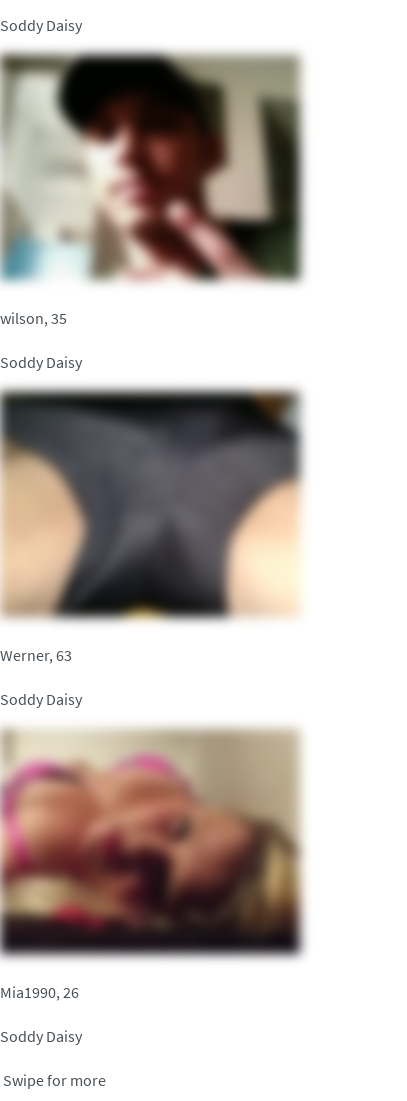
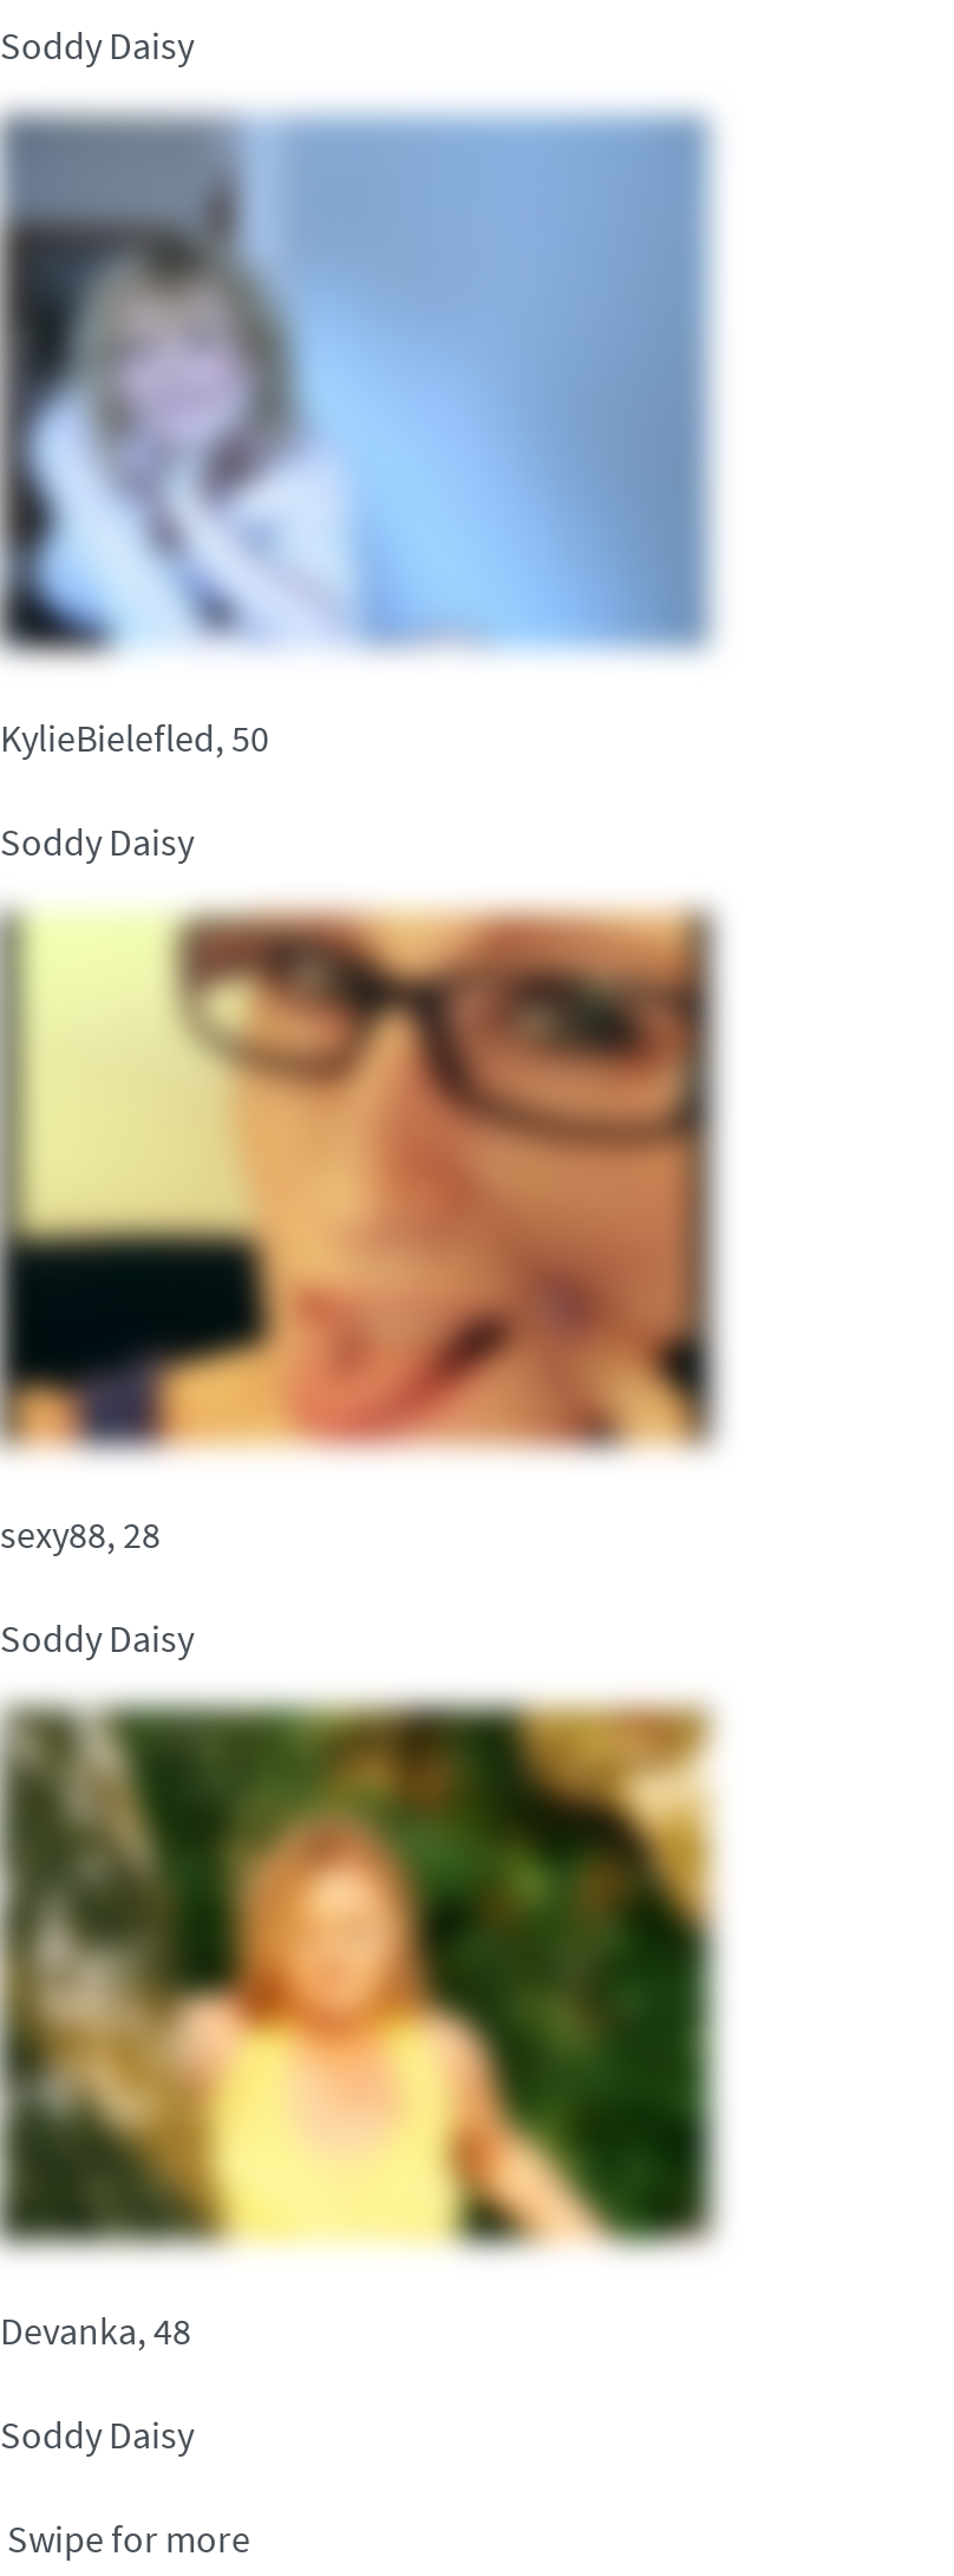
[0,49,305,328] [image] | wilson, 35 -> [0,104,718,761] [image] | KylieBielefled, 50
[0,385,306,665] [image] | Werner, 63 -> [0,898,725,1557] [image] | sexy88, 28
[0,725,304,1002] [image] | Mia1990, 26 -> [0,1697,720,2354] [image] | Devanka, 48

